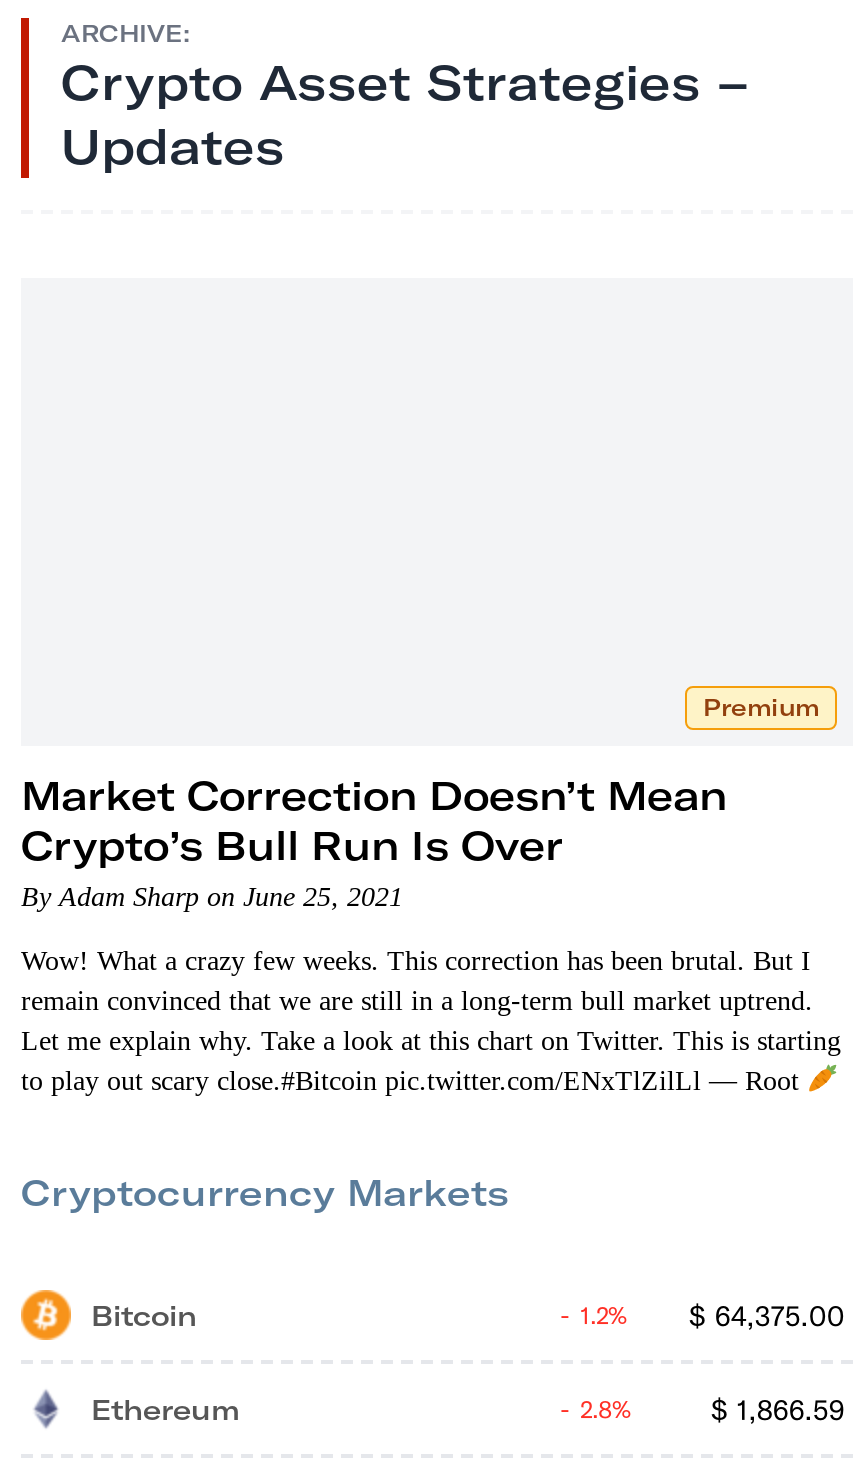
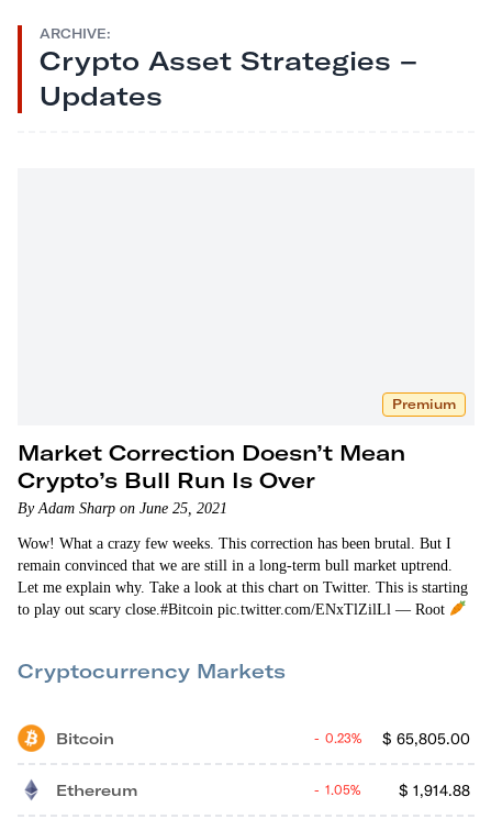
[580,1299,626,1329] 1.2% -> [325,729,361,746] 0.23%
[689,1297,845,1333] $ 64,375.00 -> [382,728,470,748] $ 65,805.00
[580,1393,630,1423] 2.8% -> [325,781,360,798] 1.05%
[711,1391,845,1427] $ 1,866.59 -> [398,780,470,800] $ 1,914.88

